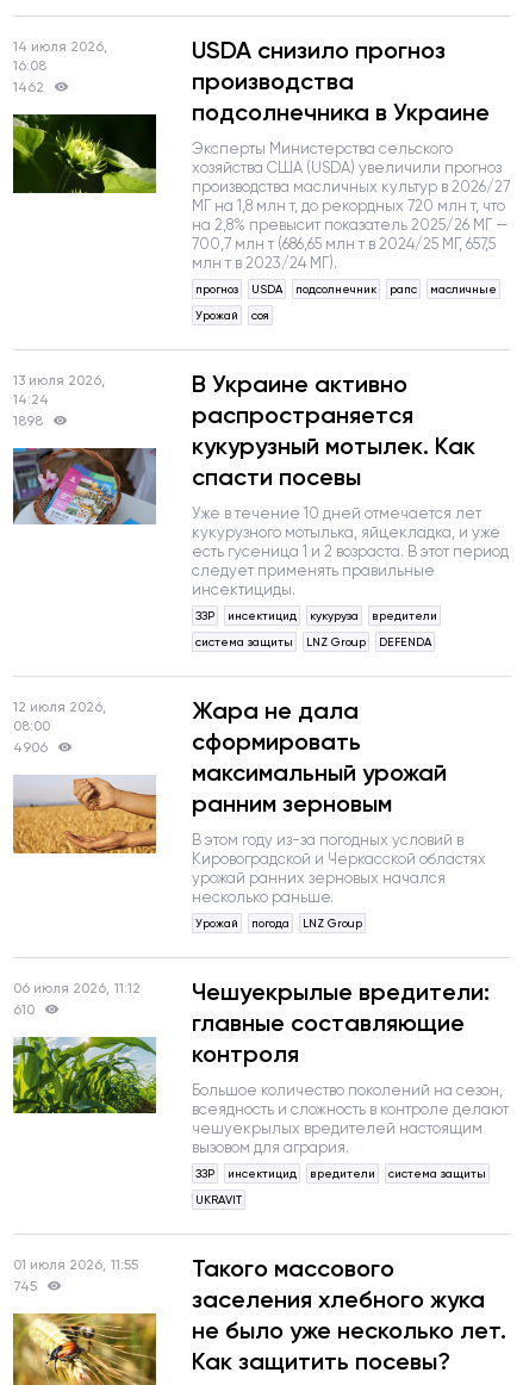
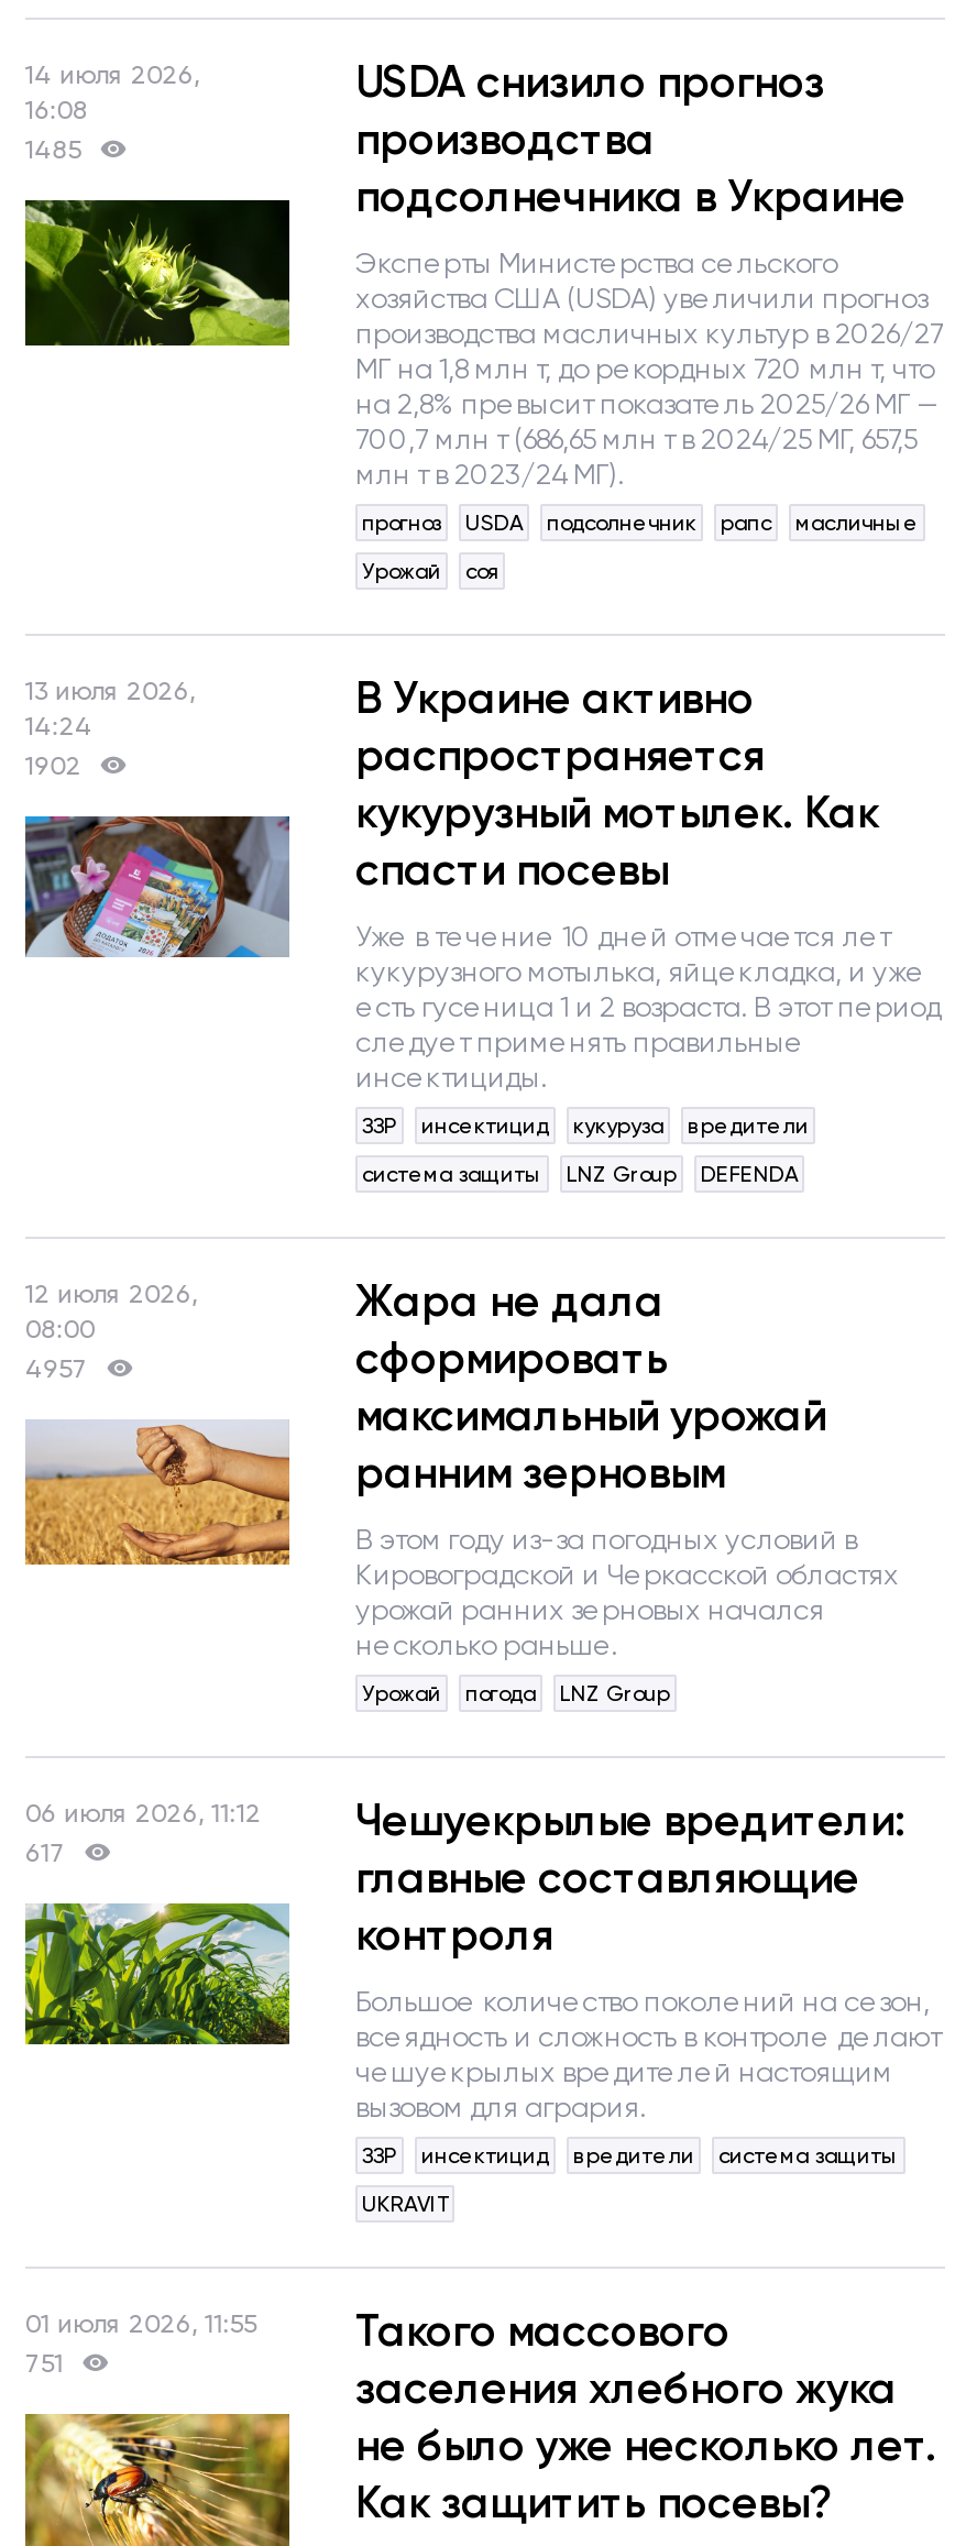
[13,79,45,95] 1462 -> [25,134,81,165] 1485
[13,413,43,429] 1898 -> [25,751,81,781] 1902
[13,739,48,756] 4906 -> [25,1354,88,1384] 4957
[13,1001,35,1018] 610 -> [25,1838,66,1868] 617
[13,1278,37,1295] 745 -> [25,2348,64,2379] 751

